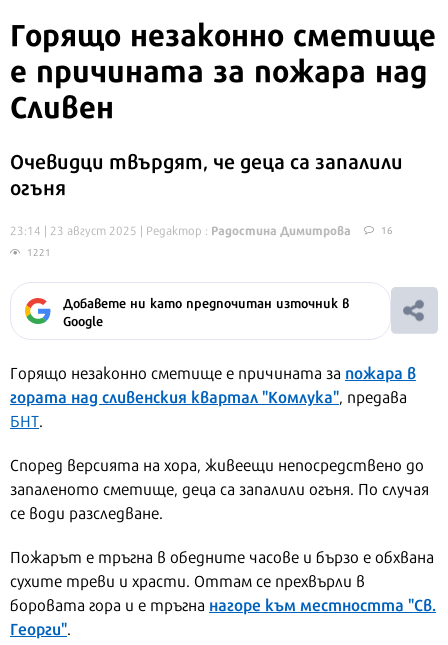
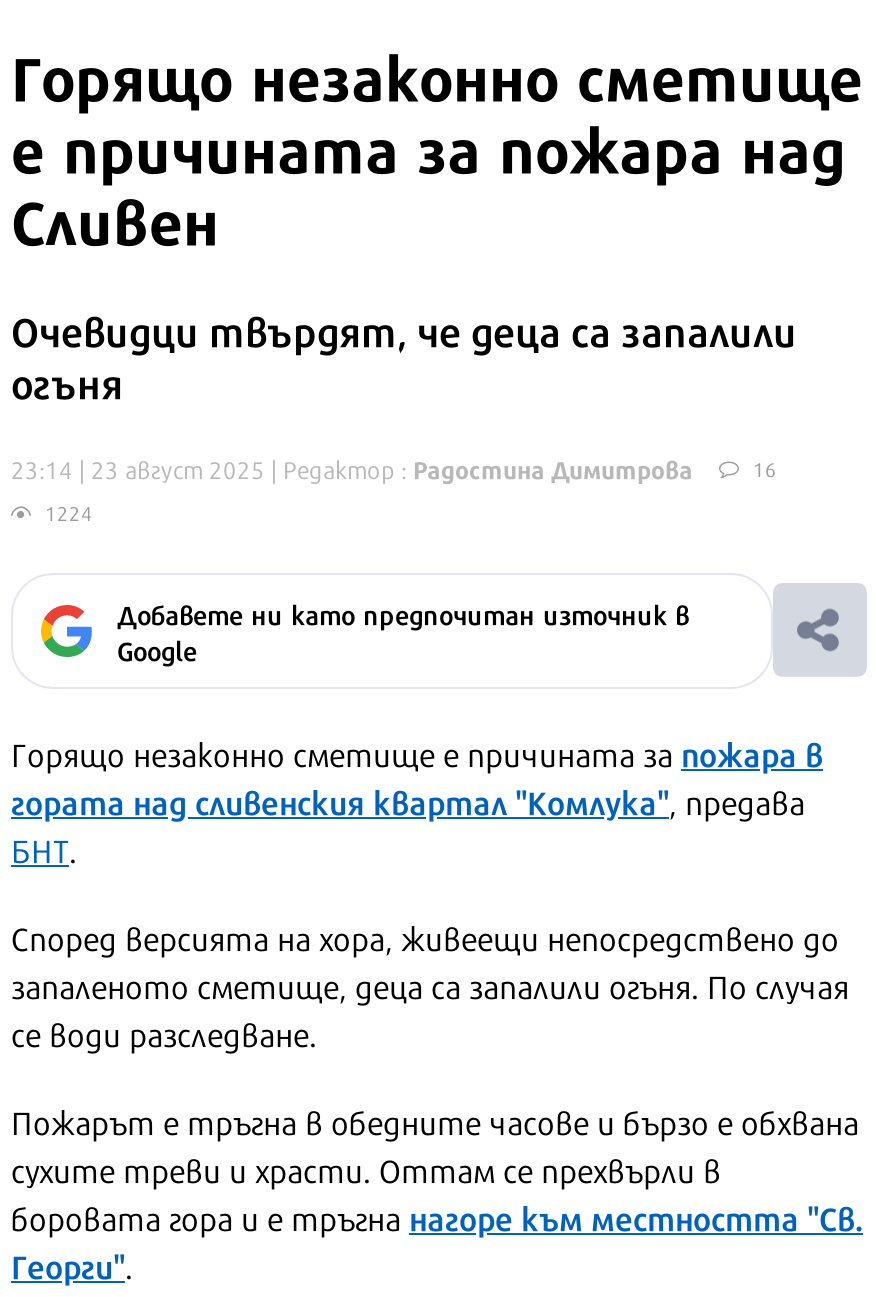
[27,243,51,258] 1221 -> [45,496,93,526] 1224

